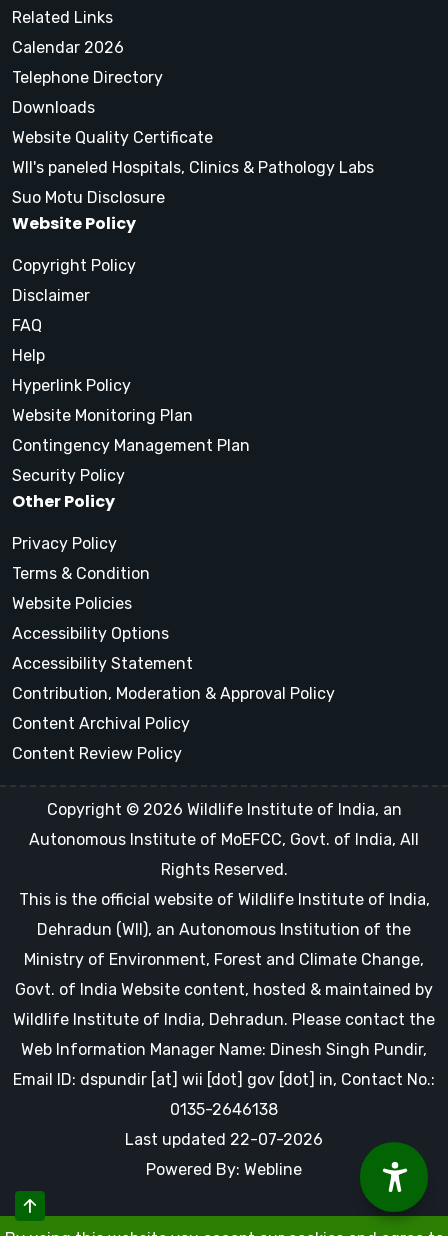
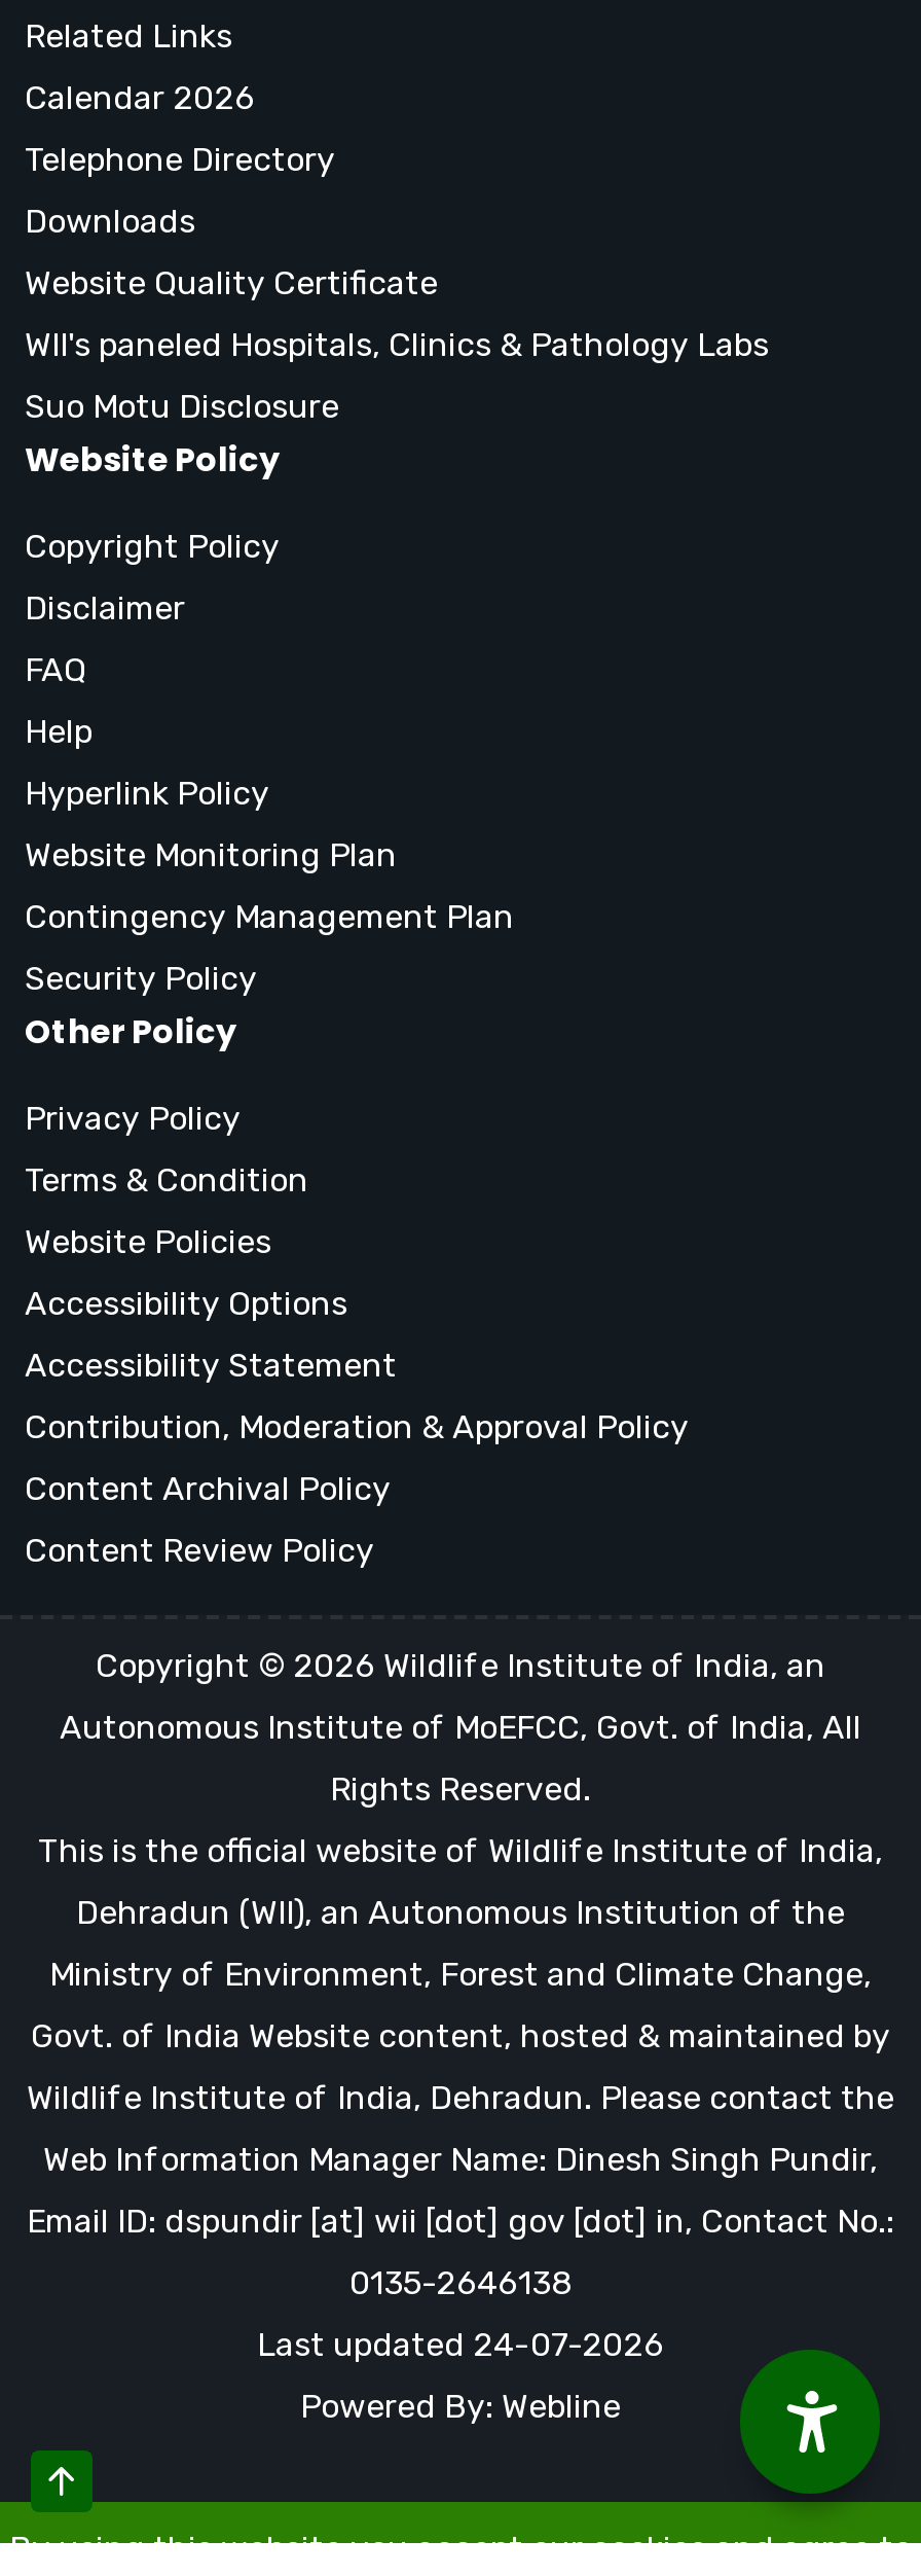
[125,1130,323,1149] Last updated 22-07-2026 -> [257,2324,664,2363] Last updated 24-07-2026

